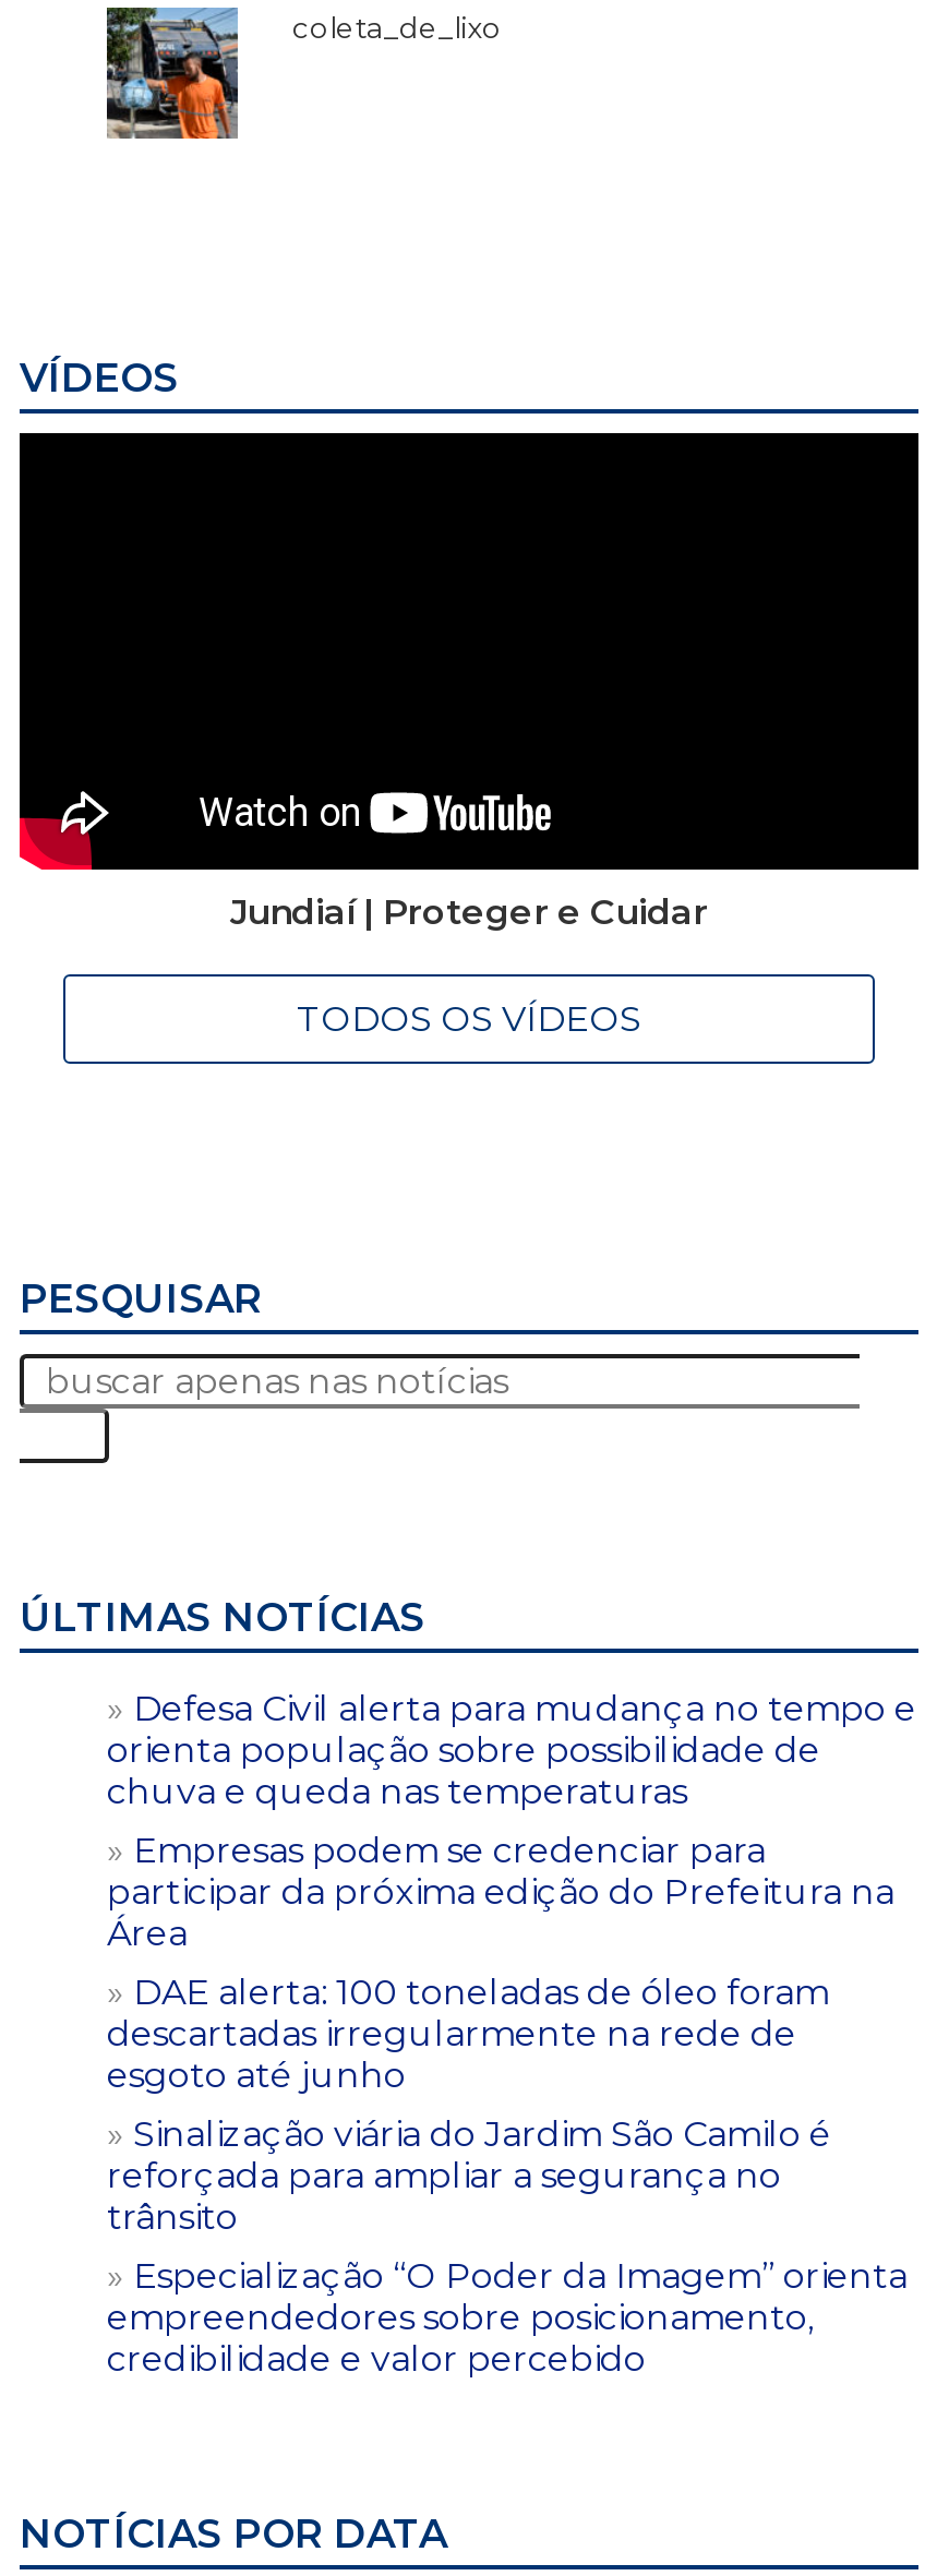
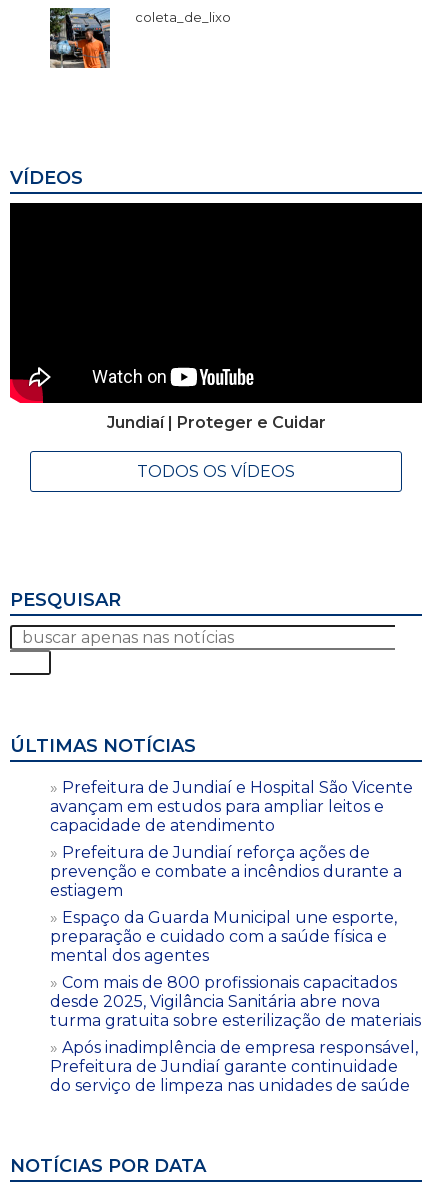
[107,1688,916,2380] Defesa Civil alerta para mudança no tempo e | orienta população sobre possibilidade de | chuva e queda nas temperaturas | Empresas podem se credenciar para | participar da próxima edição do Prefeitura na | Área | DAE alerta: 100 toneladas de óleo foram | descartadas irregularmente na rede de | esgoto até junho | Sinalização viária do Jardim São Camilo é | reforçada para ampliar a segurança no | trânsito | Especialização “O Poder da Imagem” orienta | empreendedores sobre posicionamento, | credibilidade e valor percebido -> [50,778,421,1095] Prefeitura de Jundiaí e Hospital São Vicente | avançam em estudos para ampliar leitos e | capacidade de atendimento | Prefeitura de Jundiaí reforça ações de | prevenção e combate a incêndios durante a | estiagem | Espaço da Guarda Municipal une esporte, | preparação e cuidado com a saúde física e | mental dos agentes | Com mais de 800 profissionais capacitados | desde 2025, Vigilância Sanitária abre nova | turma gratuita sobre esterilização de materiais | Após inadimplência de empresa responsável, | Prefeitura de Jundiaí garante continuidade | do serviço de limpeza nas unidades de saúde

